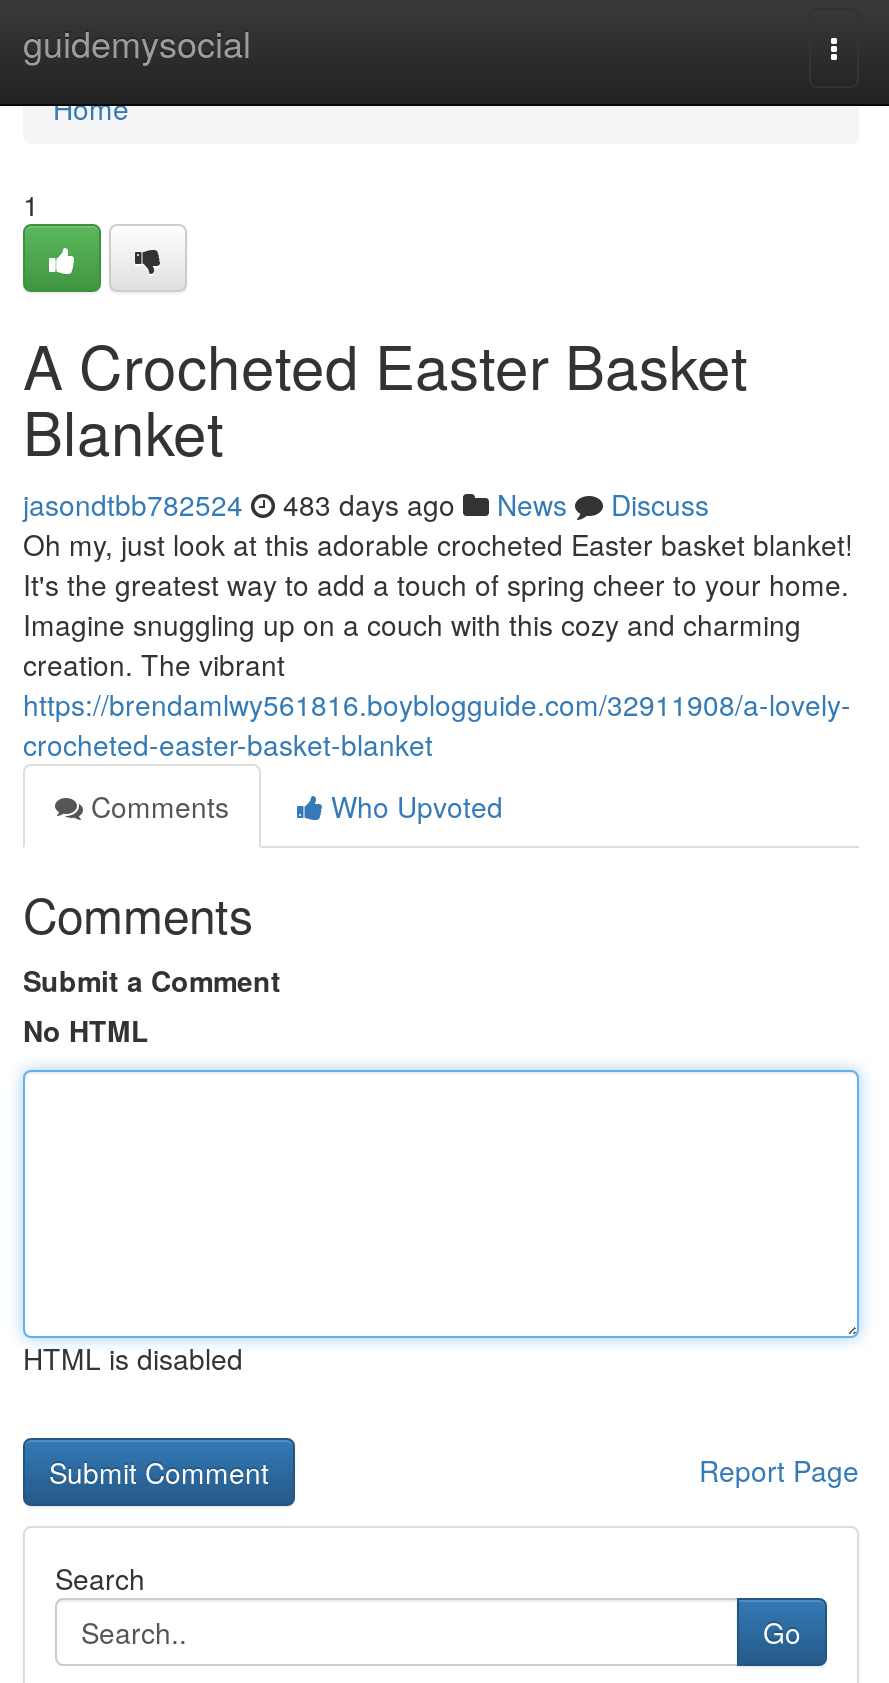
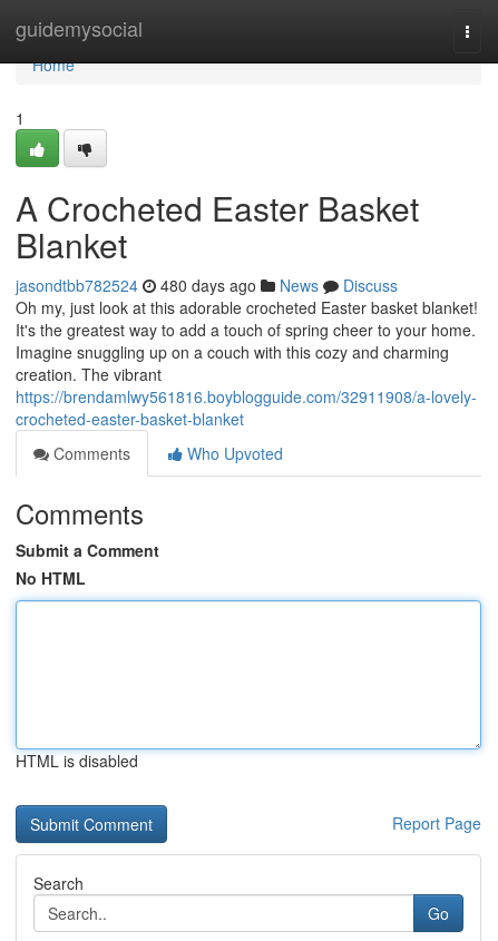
[23,484,709,524] jasondtbb782524 483 days ago News Discuss -> [16,274,398,296] jasondtbb782524 480 days ago News Discuss

